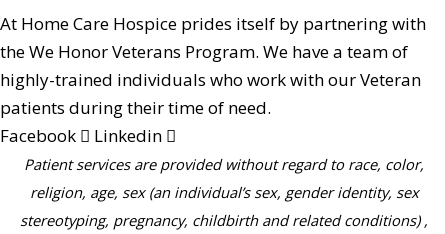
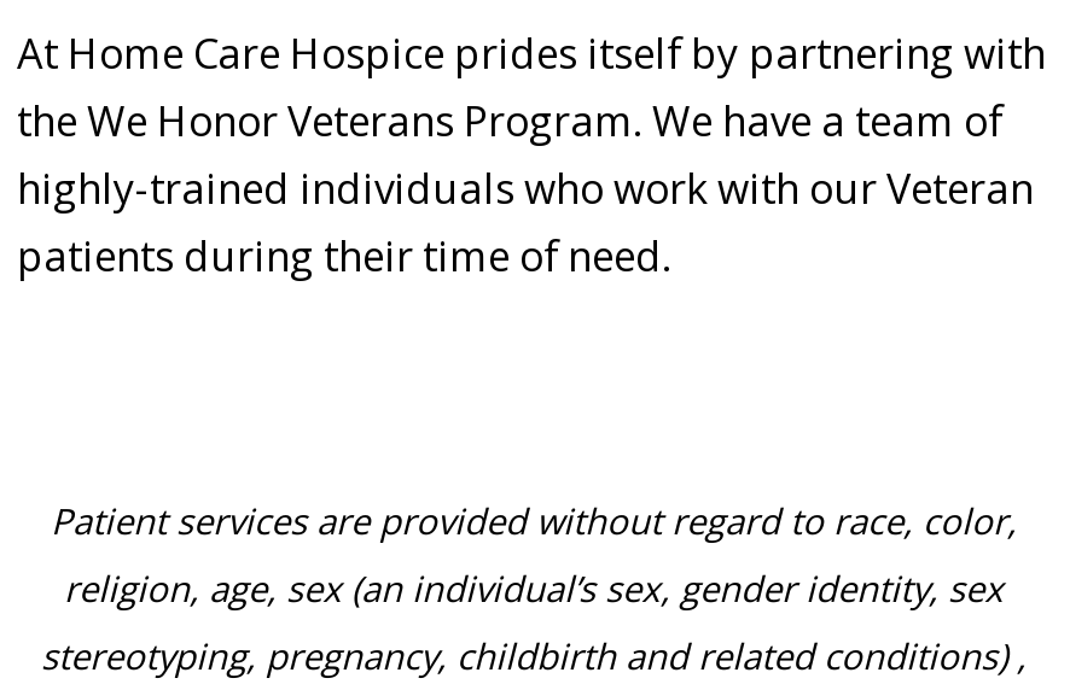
[0,124,162,147] Facebook | Linkedin -> none

